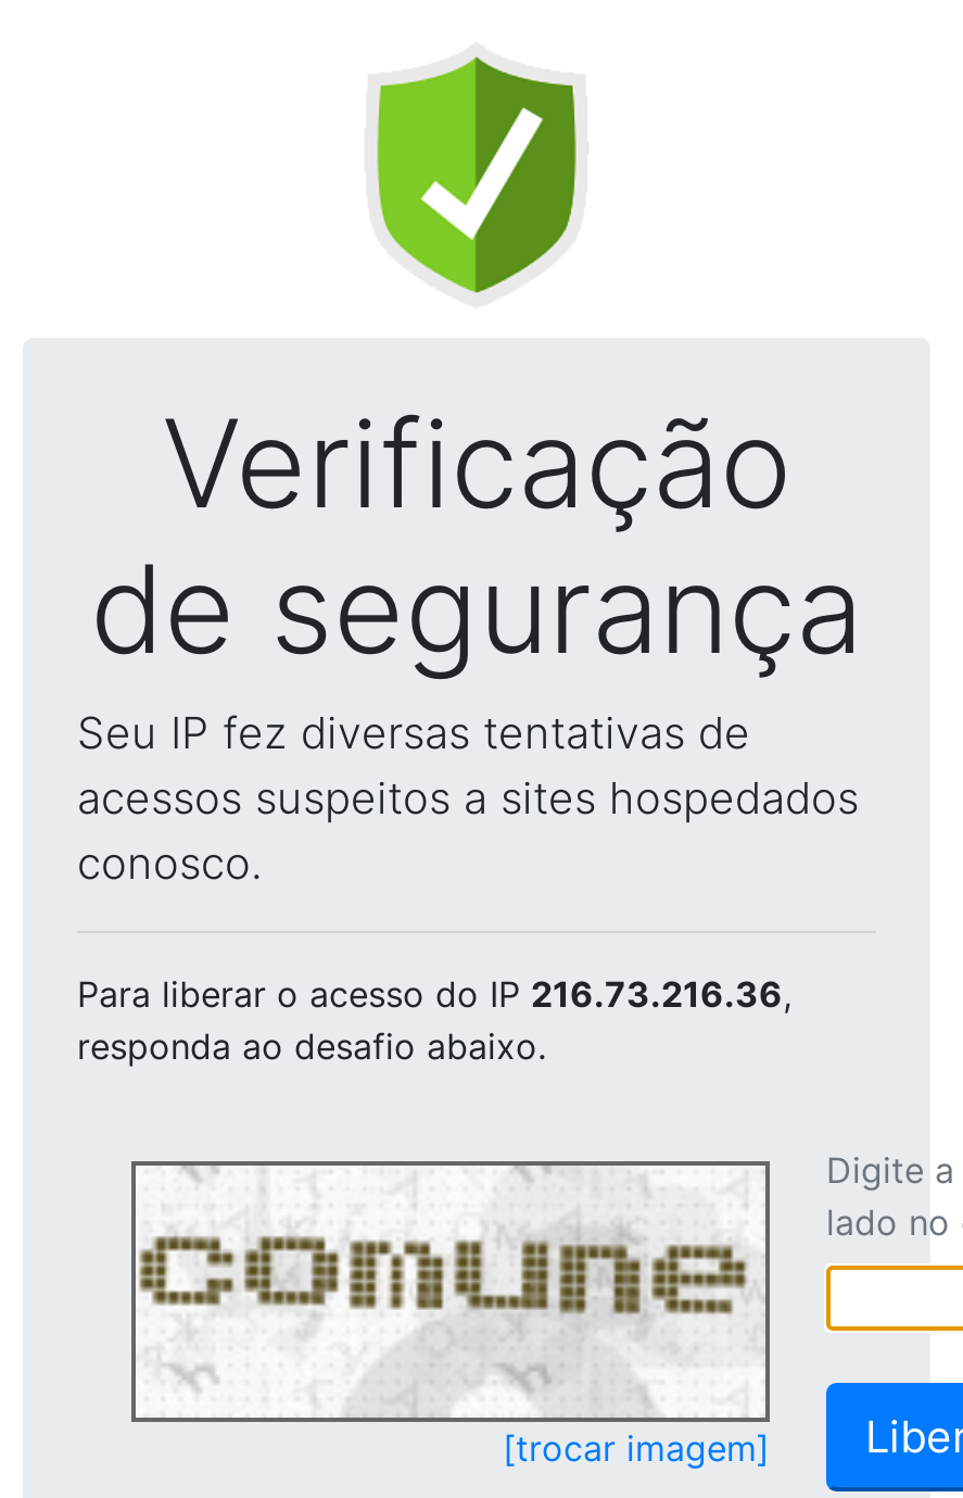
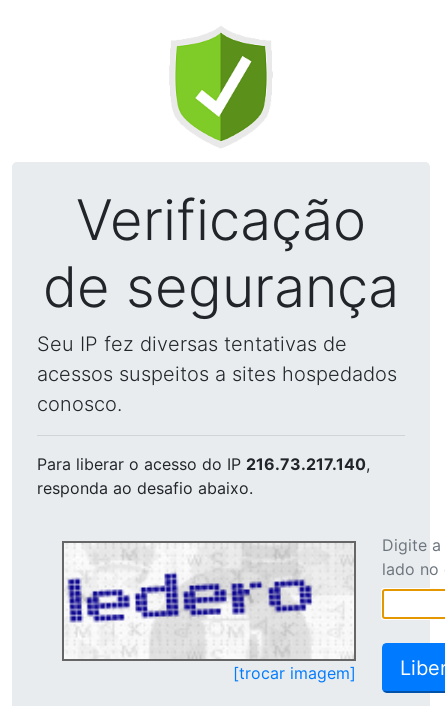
[77,972,791,1016] Para liberar o acesso do IP 216.73.216.36, -> [37,454,370,474] Para liberar o acesso do IP 216.73.217.140,
[140,1181,761,1394] [image] -> [65,549,351,648] [image]

